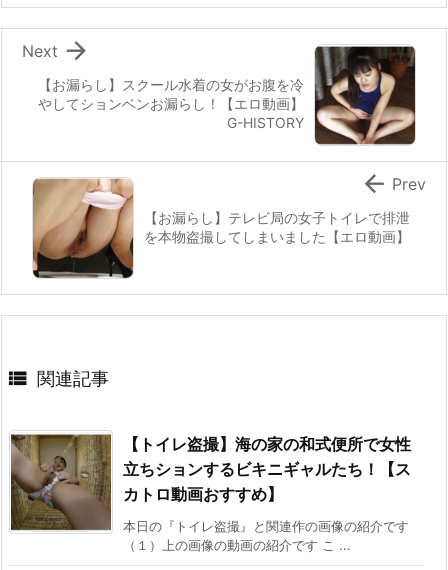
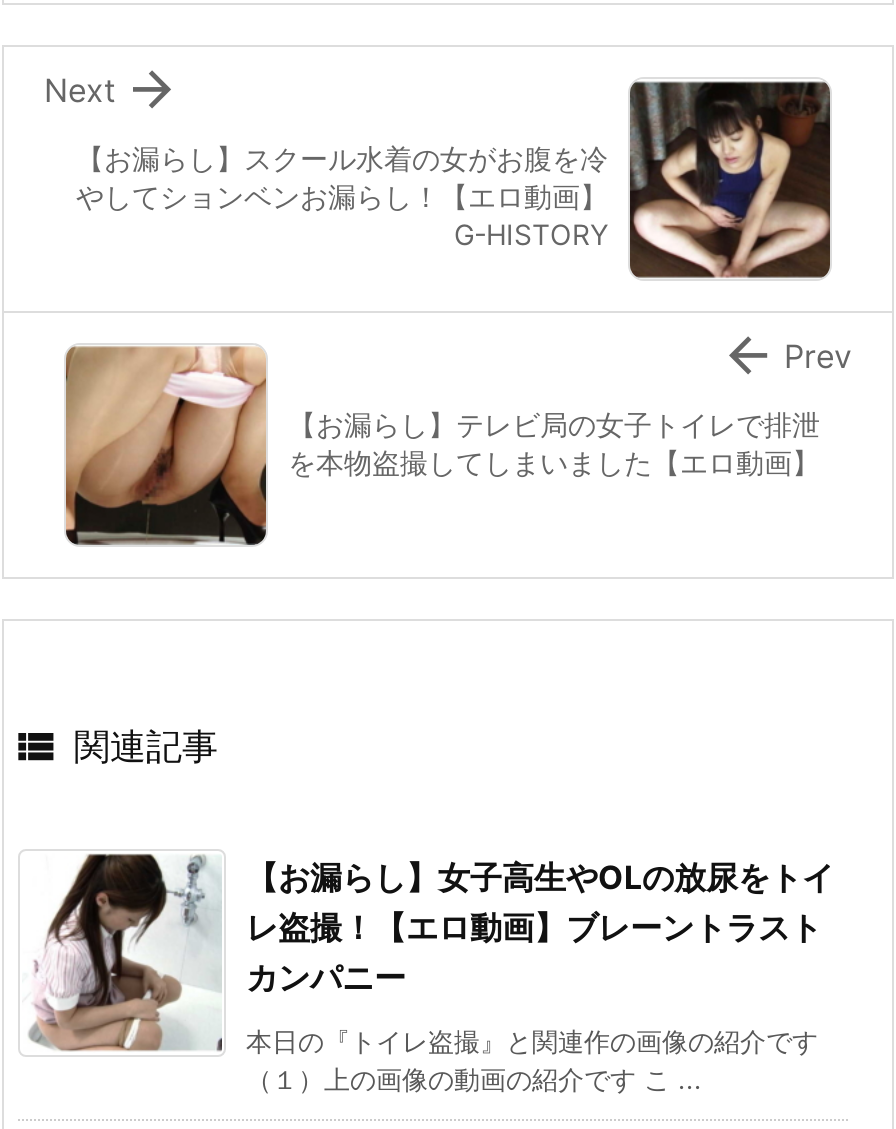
[10,433,411,531] [image] | 【トイレ盗撮】海の家の和式便所で女性 | 立ちションするビキニギャルたち！【ス | カトロ動画おすすめ】 -> [22,853,834,1051] [image] | 【お漏らし】女子高生やOLの放尿をトイ | レ盗撮！【エロ動画】ブレーントラスト | カンパニー

